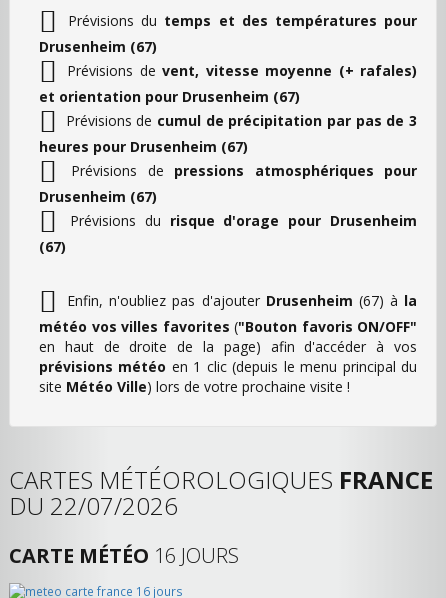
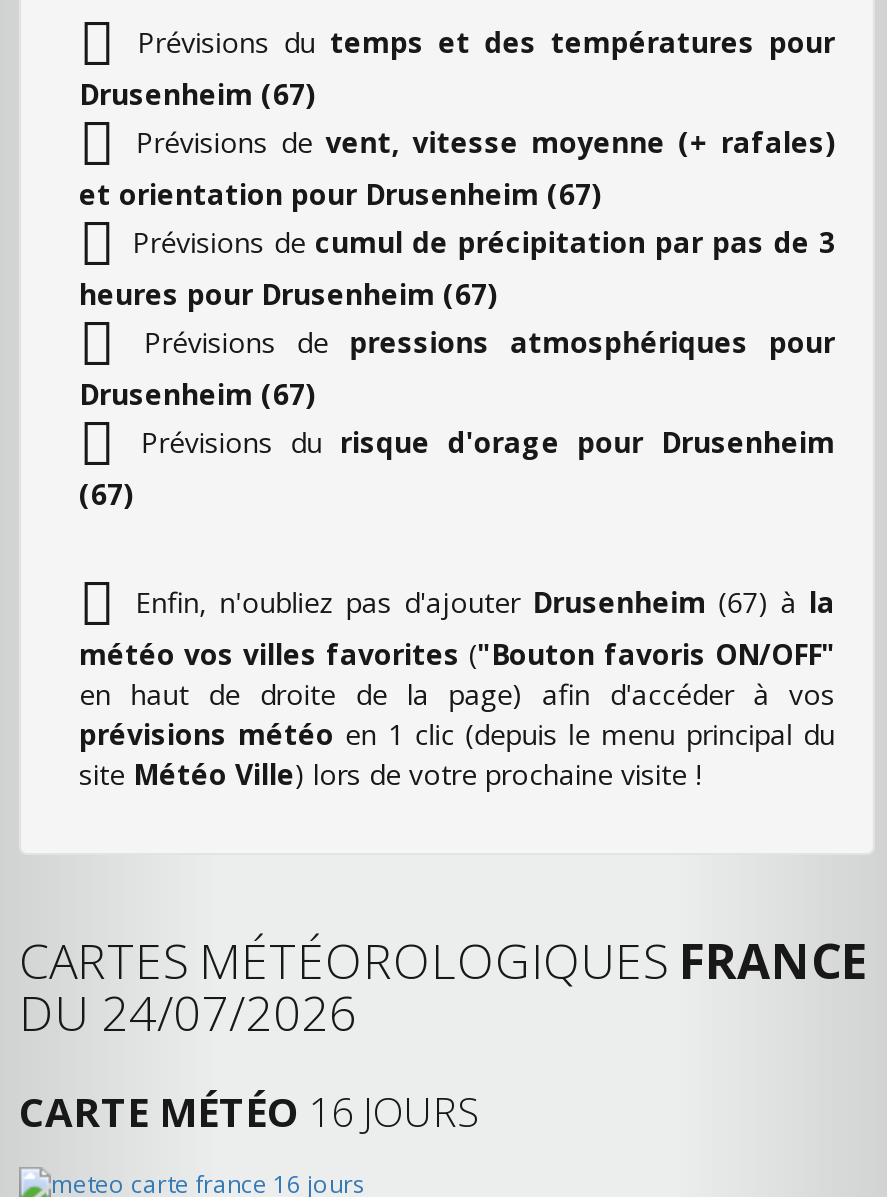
[9,489,178,522] DU 22/07/2026 -> [19,979,357,1045] DU 24/07/2026

